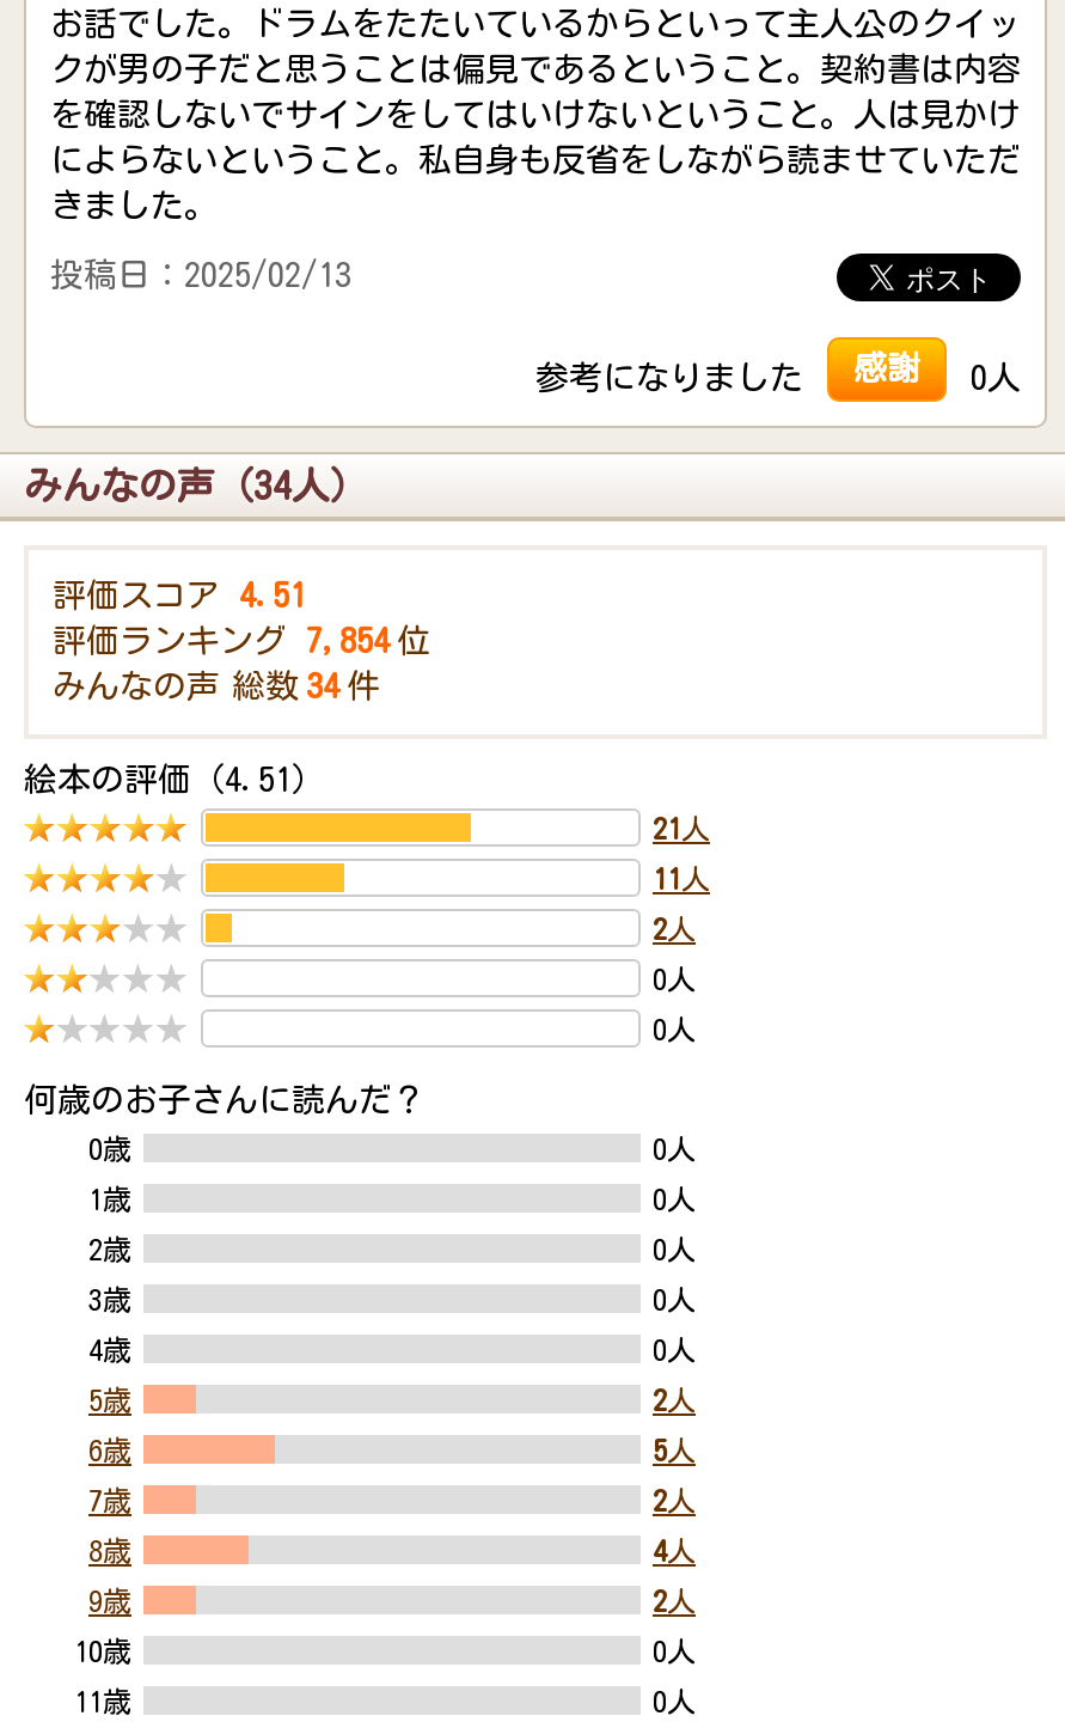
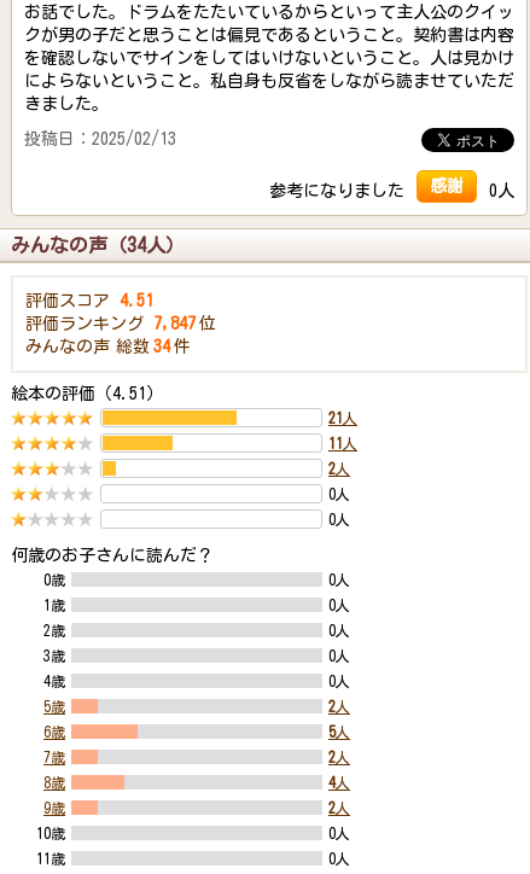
[53,624,430,658] 評価ランキング 7,854 位 -> [25,315,216,332] 評価ランキング 7,847 位

